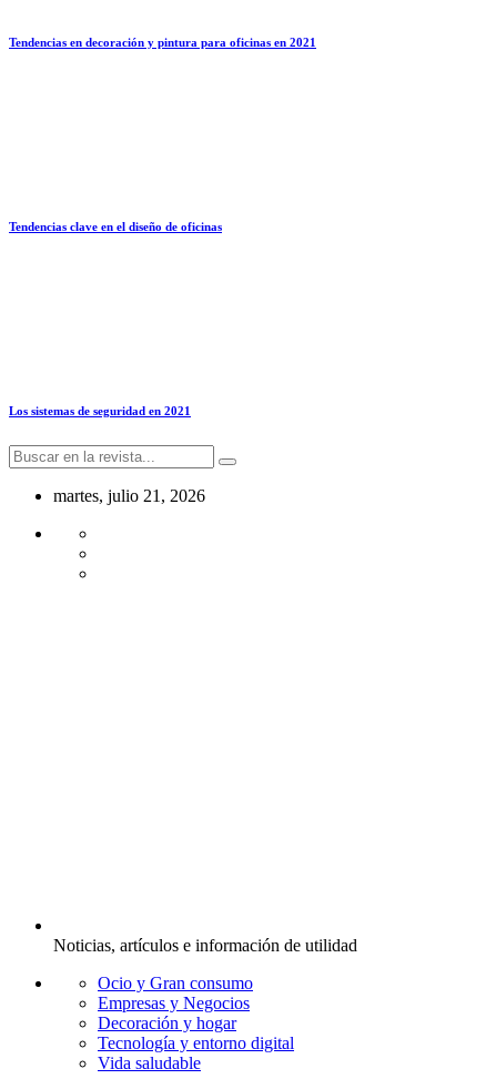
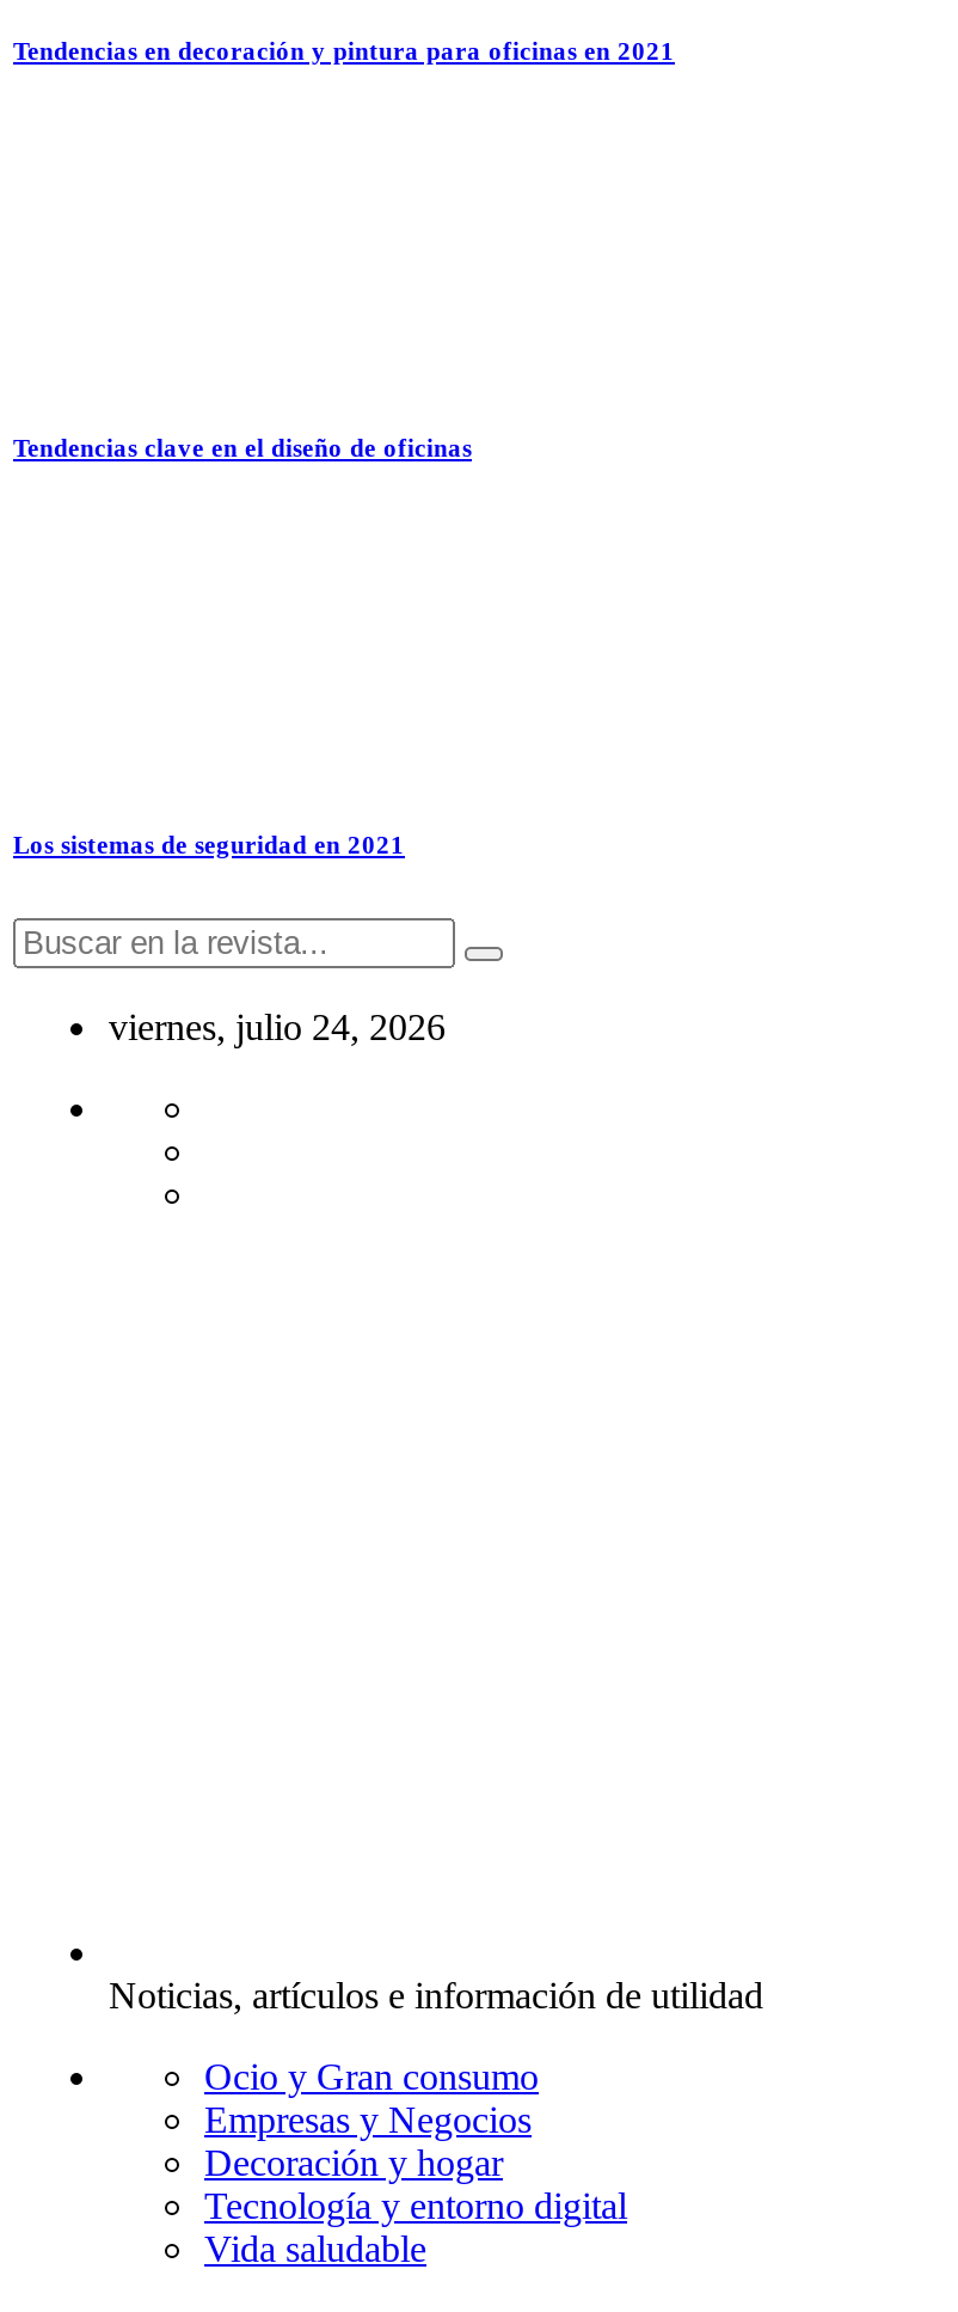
[53,486,205,505] martes, julio 21, 2026 -> [109,1007,446,1048] viernes, julio 24, 2026

